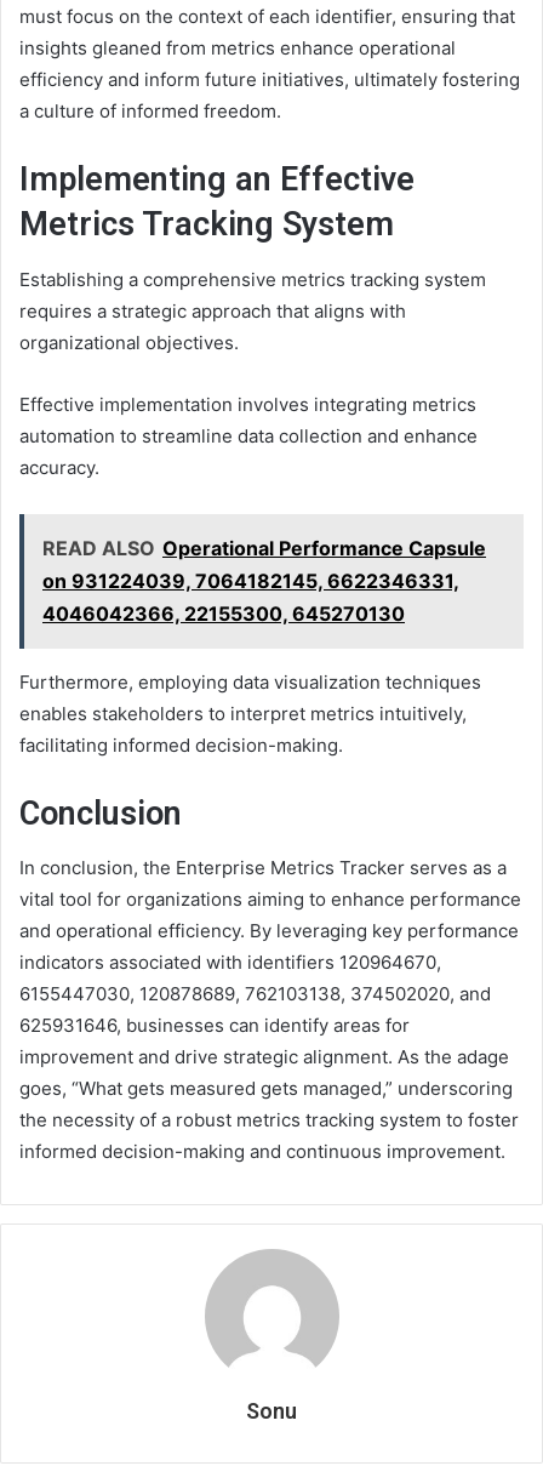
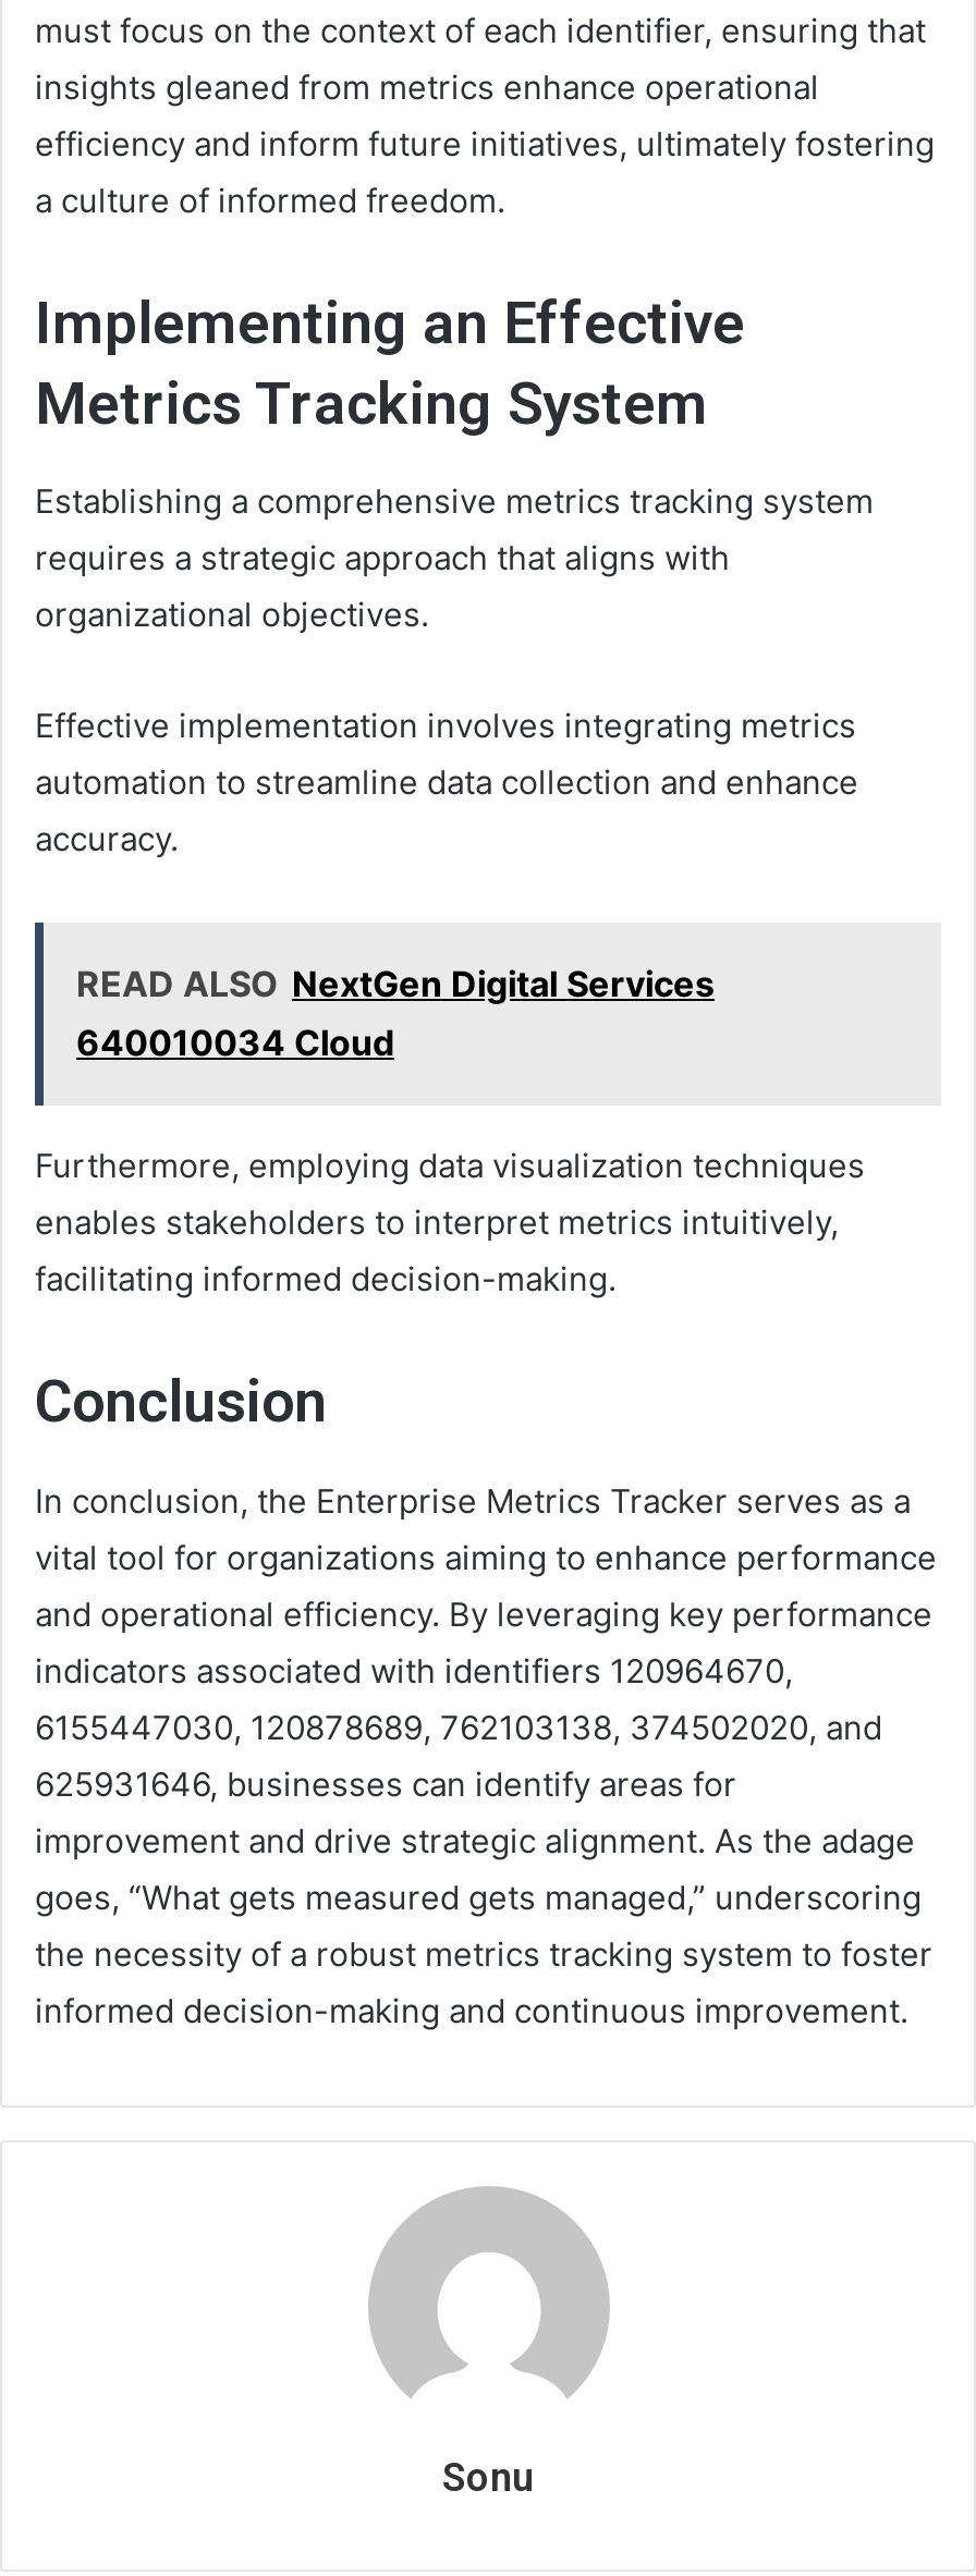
[42,536,486,626] READ ALSO Operational Performance Capsule | on 931224039, 7064182145, 6622346331, | 4046042366, 22155300, 645270130 -> [76,963,715,1065] READ ALSO NextGen Digital Services | 640010034 Cloud

